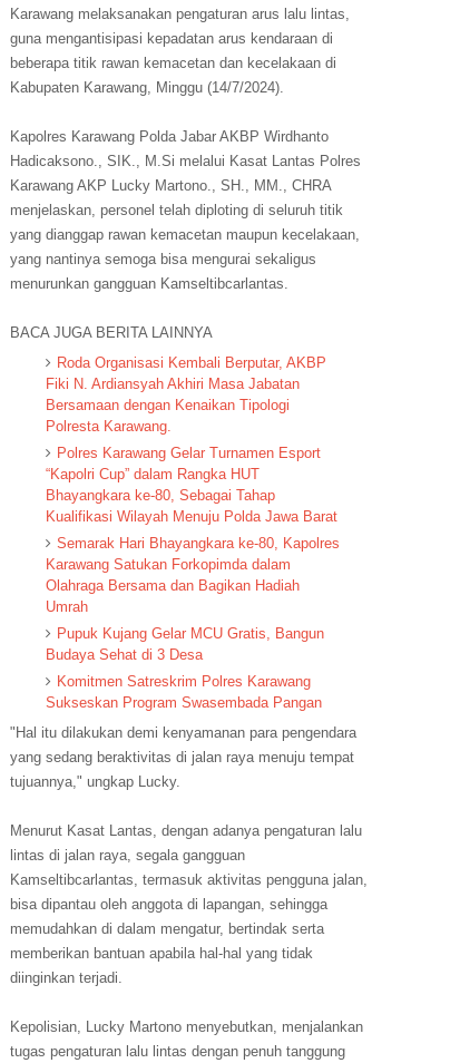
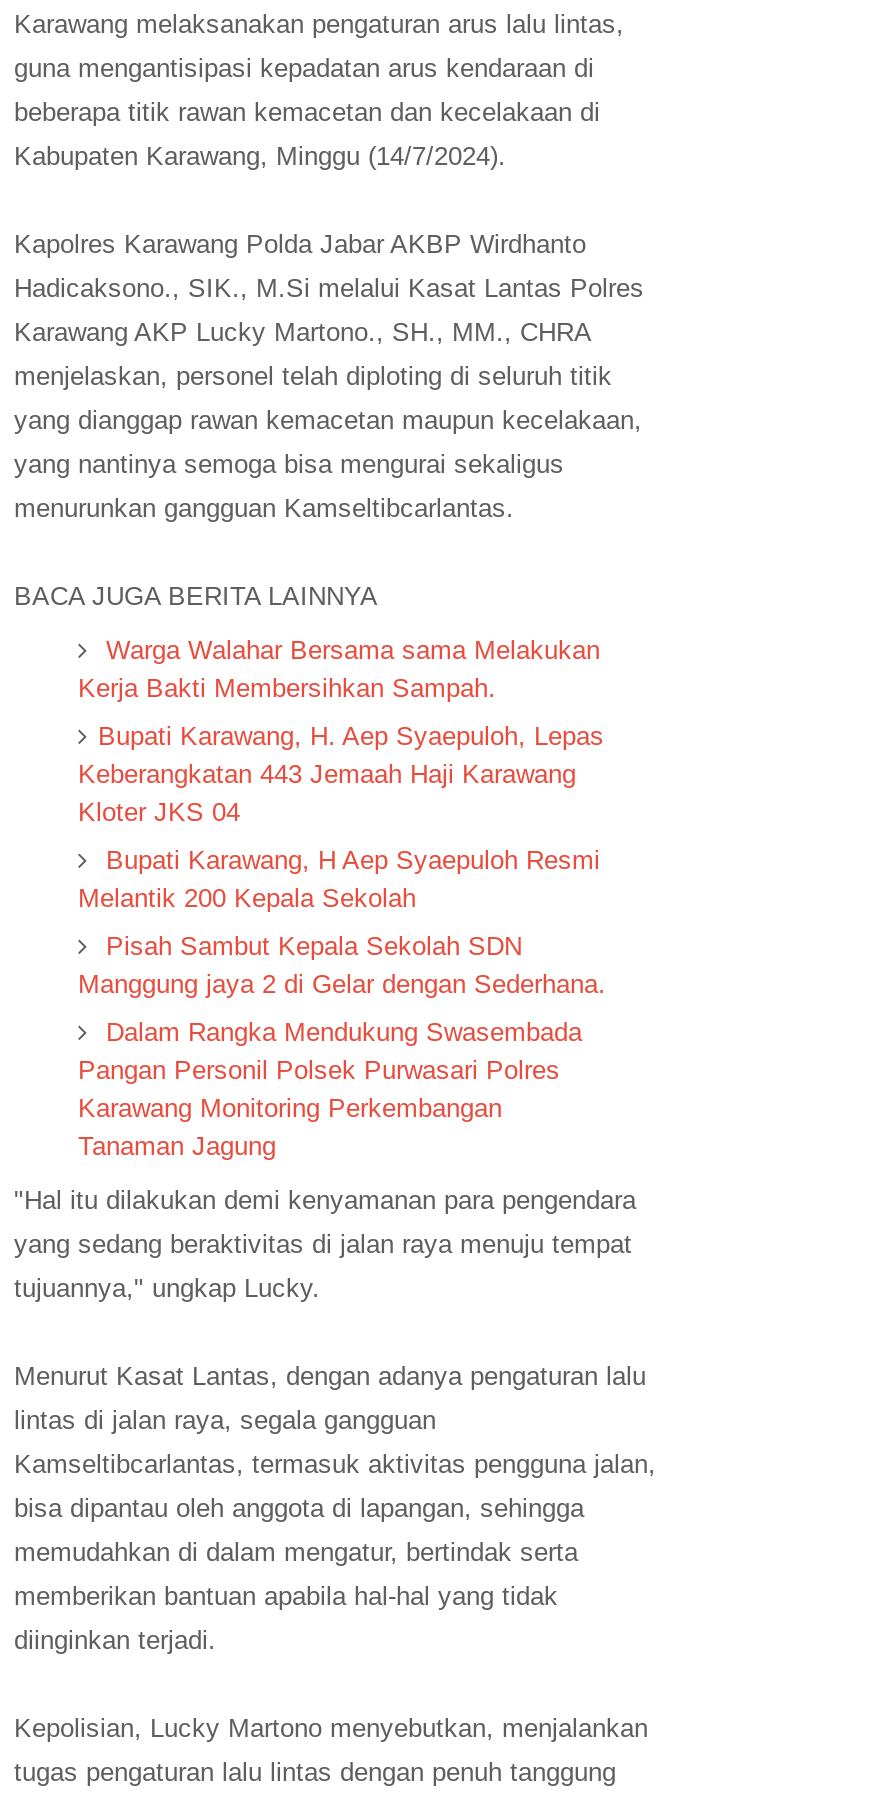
[46,355,326,435] Roda Organisasi Kembali Berputar, AKBP | Fiki N. Ardiansyah Akhiri Masa Jabatan | Bersamaan dengan Kenaikan Tipologi | Polresta Karawang. -> [78,636,600,704] Warga Walahar Bersama sama Melakukan | Kerja Bakti Membersihkan Sampah.
[46,445,337,525] Polres Karawang Gelar Turnamen Esport | “Kapolri Cup” dalam Rangka HUT | Bhayangkara ke-80, Sebagai Tahap | Kualifikasi Wilayah Menuju Polda Jawa Barat -> [78,722,604,828] Bupati Karawang, H. Aep Syaepuloh, Lepas | Keberangkatan 443 Jemaah Haji Karawang | Kloter JKS 04
[46,535,340,616] Semarak Hari Bhayangkara ke-80, Kapolres | Karawang Satukan Forkopimda dalam | Olahraga Bersama dan Bagikan Hadiah | Umrah -> [78,846,600,914] Bupati Karawang, H Aep Syaepuloh Resmi | Melantik 200 Kepala Sekolah
[46,626,324,663] Pupuk Kujang Gelar MCU Gratis, Bangun | Budaya Sehat di 3 Desa -> [78,932,606,1000] Pisah Sambut Kepala Sekolah SDN | Manggung jaya 2 di Gelar dengan Sederhana.
[46,673,326,711] Komitmen Satreskrim Polres Karawang | Sukseskan Program Swasembada Pangan -> [78,1018,582,1162] Dalam Rangka Mendukung Swasembada | Pangan Personil Polsek Purwasari Polres | Karawang Monitoring Perkembangan | Tanaman Jagung

